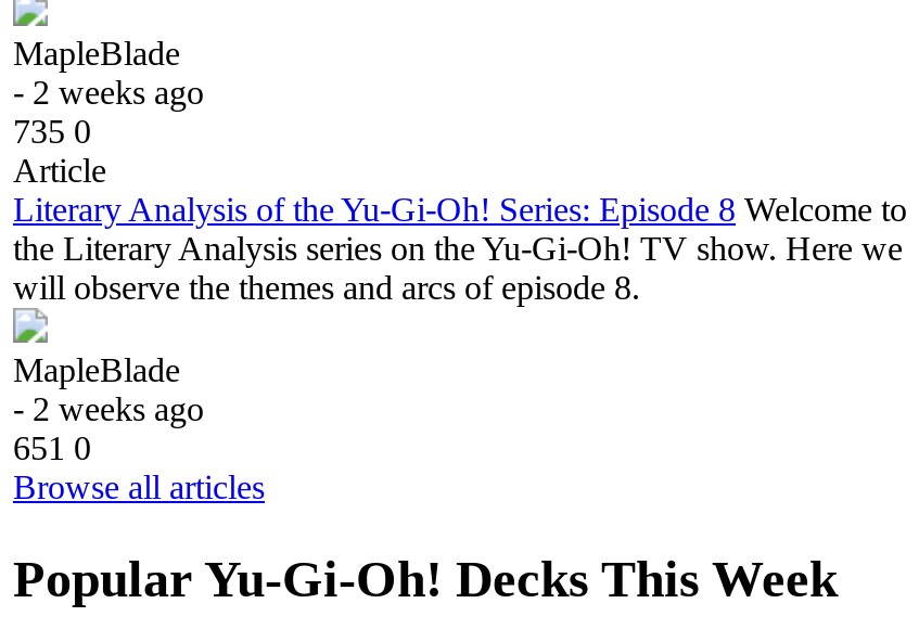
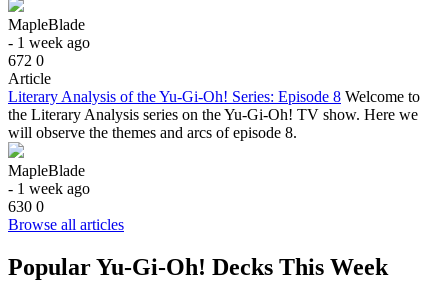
[13,73,204,110] - 2 weeks ago -> [8,34,90,51] - 1 week ago
[13,112,91,149] 735 0 -> [8,52,44,69] 672 0
[13,390,204,426] - 2 weeks ago -> [8,180,90,197] - 1 week ago
[13,429,91,465] 651 0 -> [8,198,44,215] 630 0

